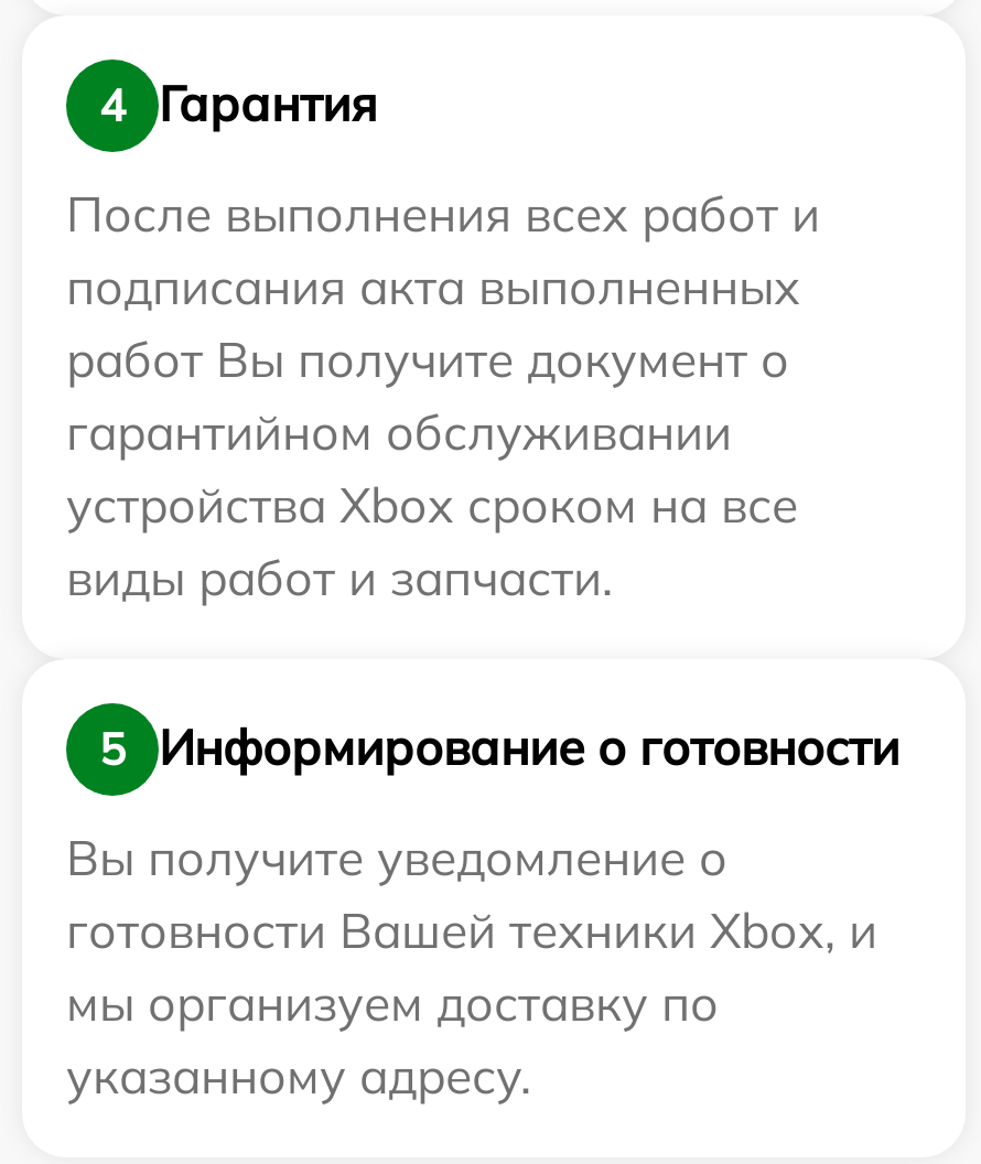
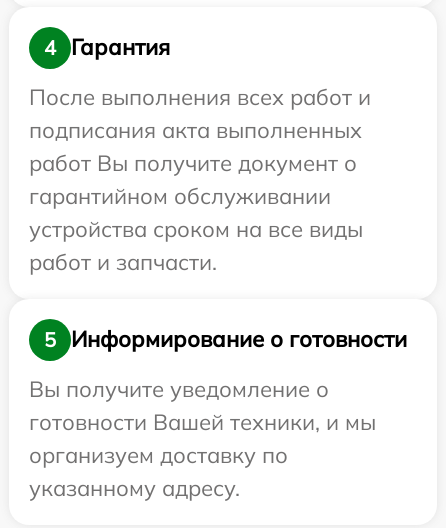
[66,473,798,608] устройства Xbox сроком на все | виды работ и запчасти. -> [29,215,363,276] устройства сроком на все виды | работ и запчасти.
[66,899,877,1033] готовности Вашей техники Xbox, и | мы организуем доставку по -> [29,408,376,469] готовности Вашей техники, и мы | организуем доставку по

